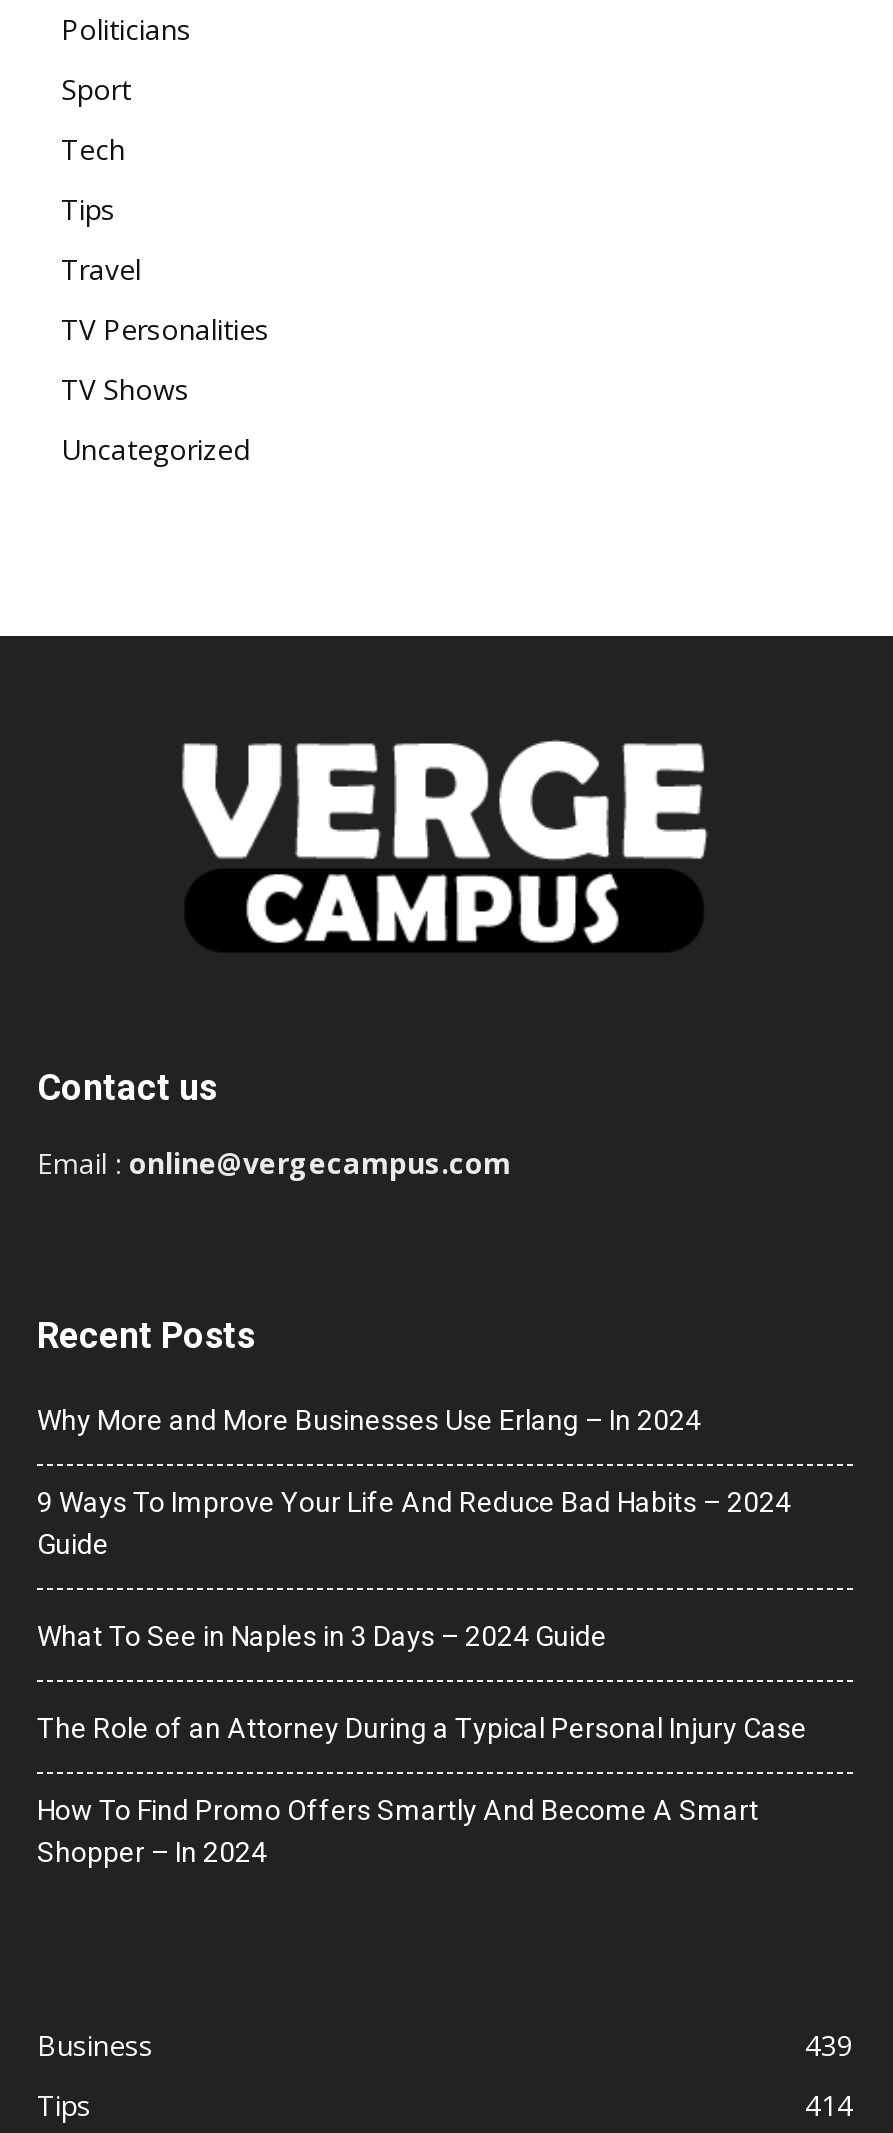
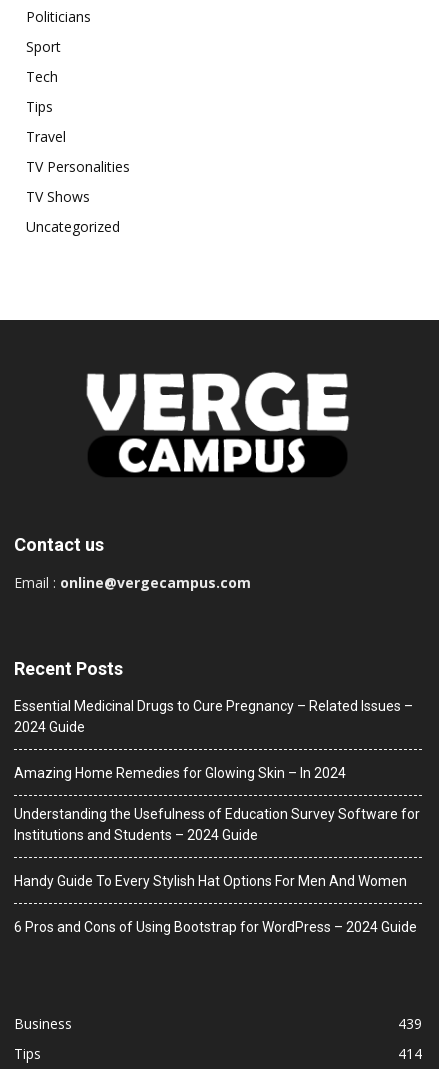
[37,1404,701,1436] Why More and More Businesses Use Erlang – In 2024 -> [14,698,413,735] Essential Medicinal Drugs to Cure Pregnancy – Related Issues – | 2024 Guide
[37,1486,791,1560] 9 Ways To Improve Your Life And Reduce Bad Habits – 2024 | Guide -> [14,765,346,781] Amazing Home Remedies for Glowing Skin – In 2024
[37,1620,607,1652] What To See in Naples in 3 Days – 2024 Guide -> [14,806,420,843] Understanding the Usefulness of Education Survey Software for | Institutions and Students – 2024 Guide
[37,1712,807,1744] The Role of an Attorney During a Typical Personal Injury Case -> [14,873,407,889] Handy Guide To Every Stylish Hat Options For Men And Women
[37,1794,759,1868] How To Find Promo Offers Smartly And Become A Smart | Shopper – In 2024 -> [14,919,417,935] 6 Pros and Cons of Using Bootstrap for WordPress – 2024 Guide

